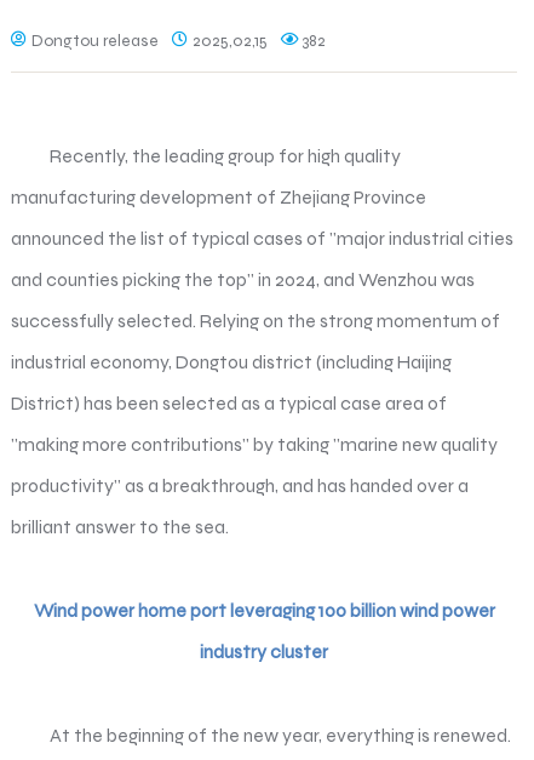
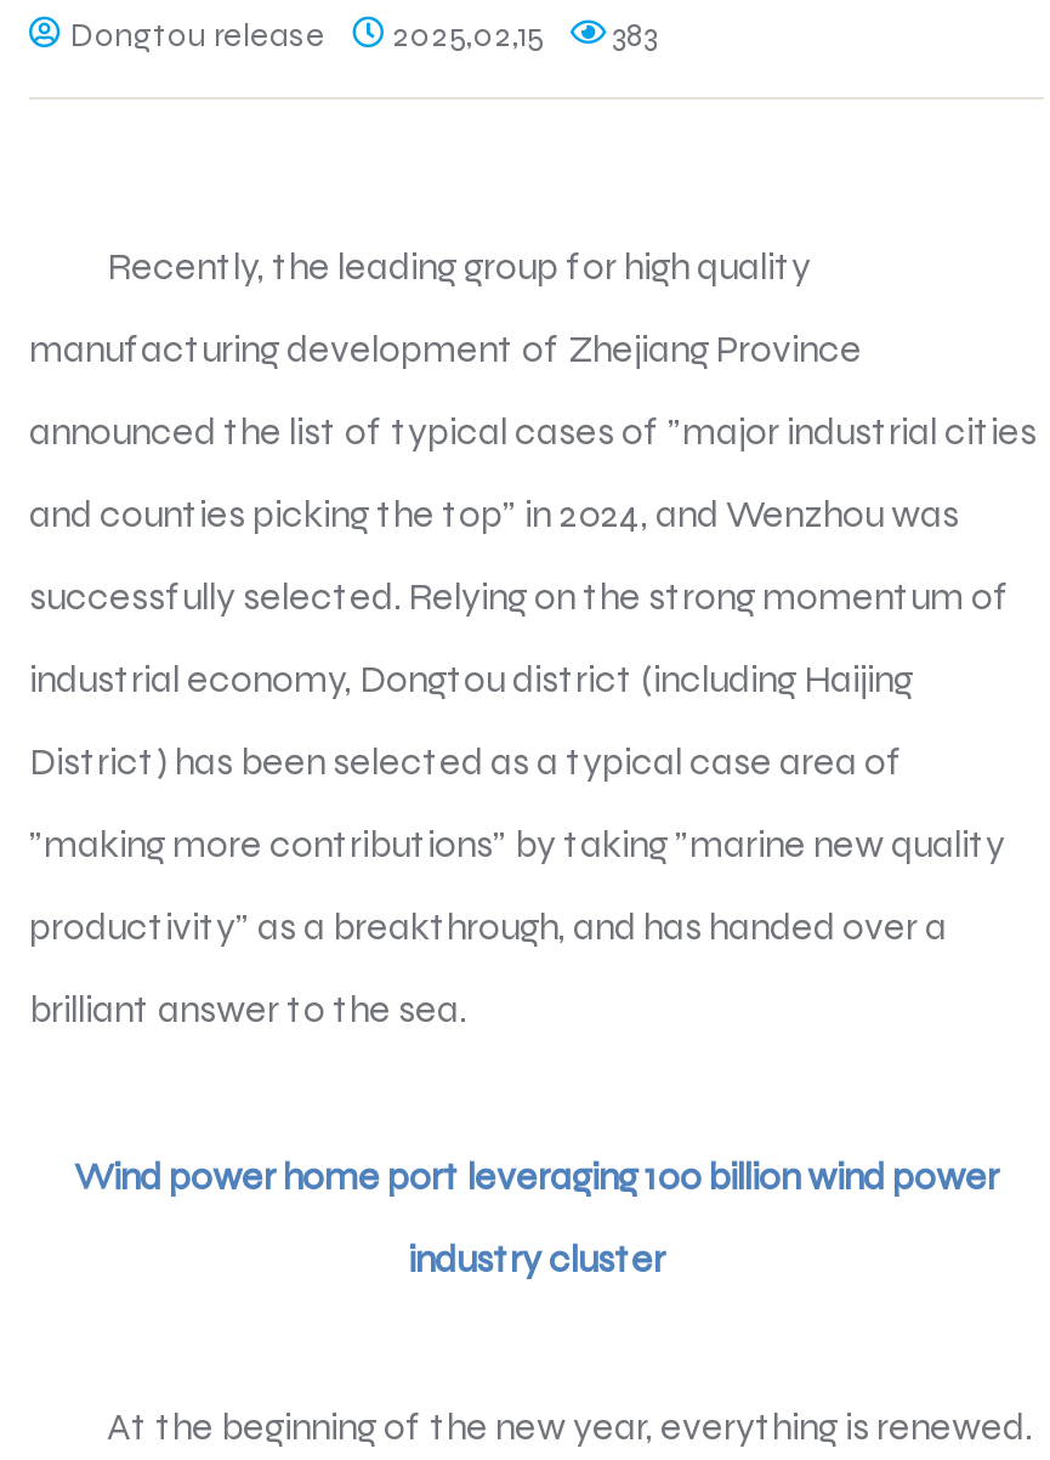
[31,30,326,51] Dongtou release 2025,02,15 382 -> [70,15,658,56] Dongtou release 2025,02,15 383

